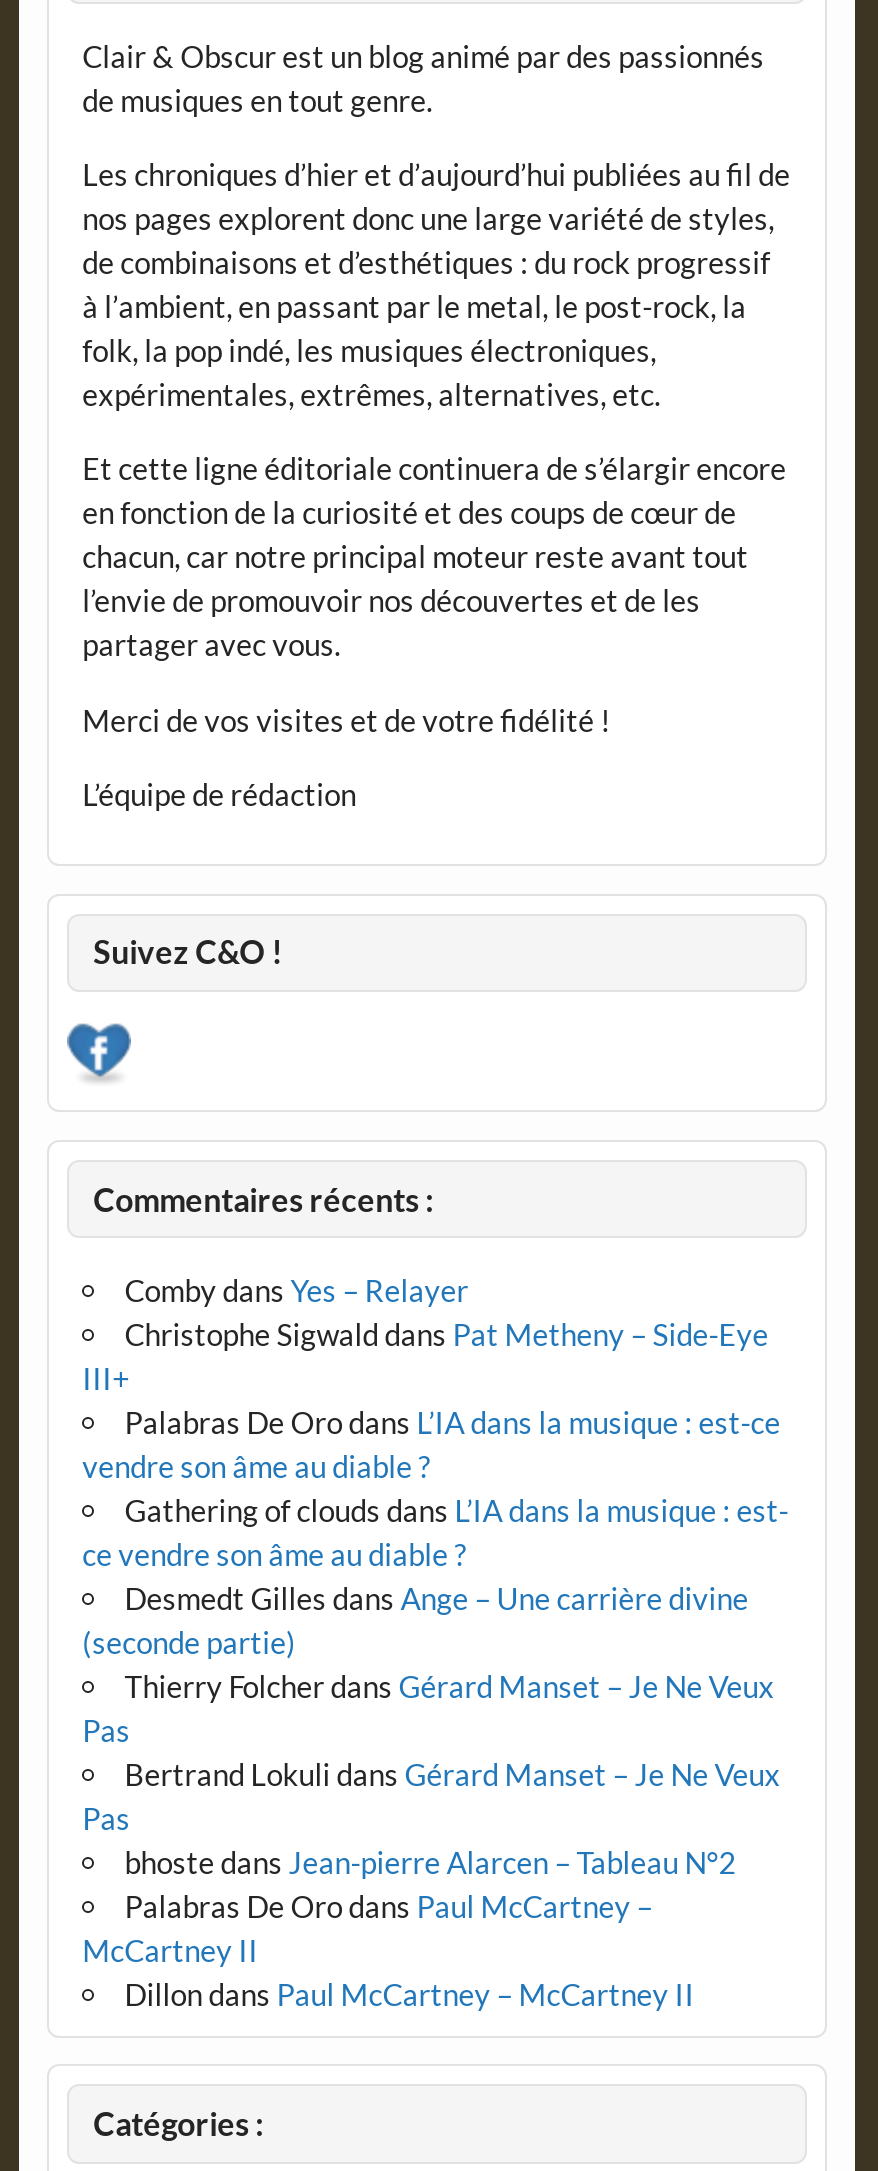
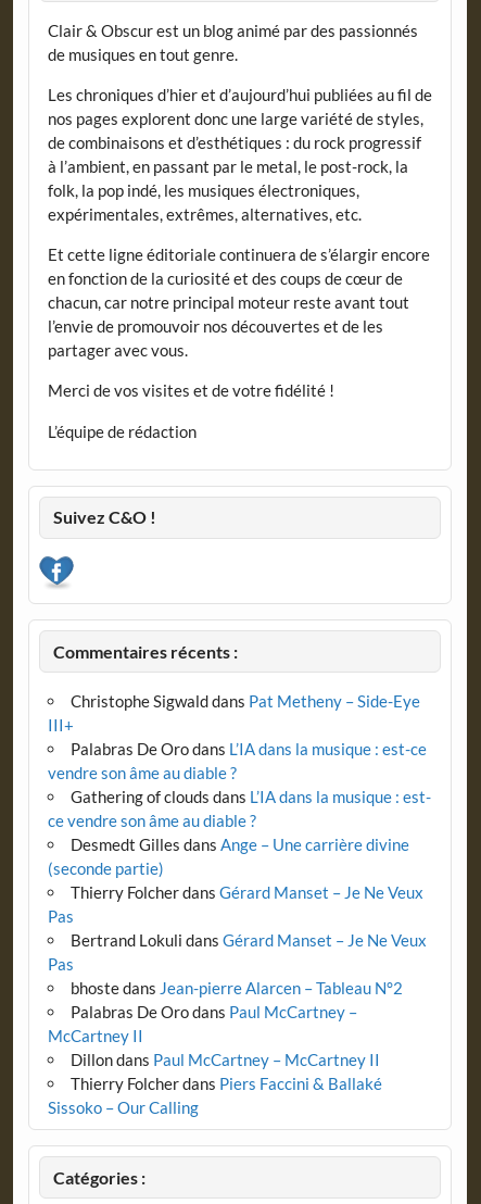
[125,1273,469,1309] Comby dans Yes – Relayer -> none
moved [82,1317,789,2013] -> [47,692,431,1070]: Christophe Sigwald dans Pat Metheny – Side-Eye | III+ | Palabras De Oro dans L’IA dans la musique : est-ce | ... | McCartney II | Dillon dans Paul McCartney – McCartney II
none -> [47,1074,382,1118] Thierry Folcherdans Piers Faccini & Ballaké | Sissoko – Our Calling

